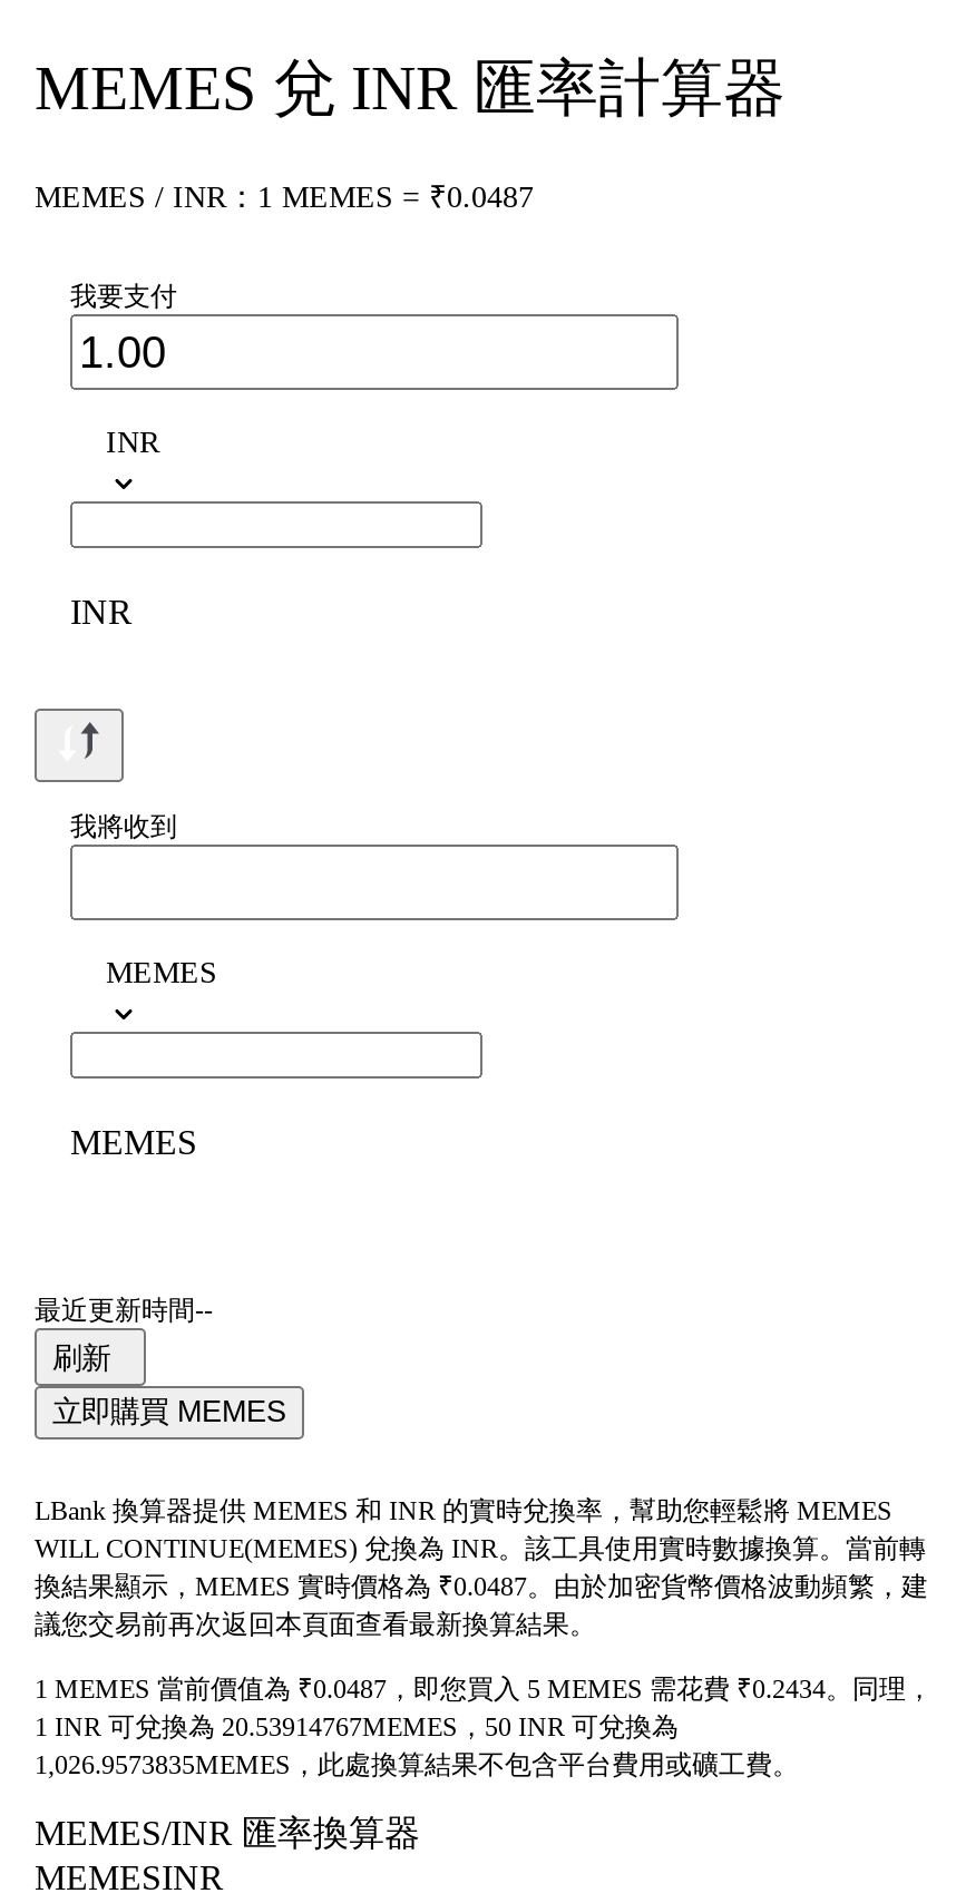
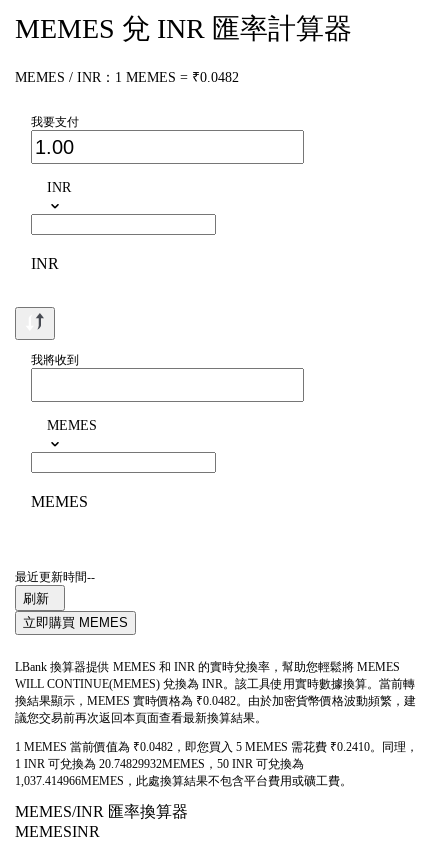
[35,182,534,215] MEMES / INR：1 MEMES = ₹0.0487 -> [15,70,239,85] MEMES / INR：1 MEMES = ₹0.0482
[35,1572,928,1603] 換結果顯示，MEMES 實時價格為 ₹0.0487。由於加密貨幣價格波動頻繁，建 -> [15,694,416,708] 換結果顯示，MEMES 實時價格為 ₹0.0482。由於加密貨幣價格波動頻繁，建
[35,1675,933,1706] 1 MEMES 當前價值為 ₹0.0487，即您買入 5 MEMES 需花費 ₹0.2434。同理， -> [15,740,418,754] 1 MEMES 當前價值為 ₹0.0482，即您買入 5 MEMES 需花費 ₹0.2410。同理，
[35,1712,679,1744] 1 INR 可兌換為 20.53914767MEMES，50 INR 可兌換為 -> [15,757,304,771] 1 INR 可兌換為 20.74829932MEMES，50 INR 可兌換為
[35,1750,799,1782] 1,026.9573835MEMES，此處換算結果不包含平台費用或礦工費。 -> [15,774,352,788] 1,037.414966MEMES，此處換算結果不包含平台費用或礦工費。

